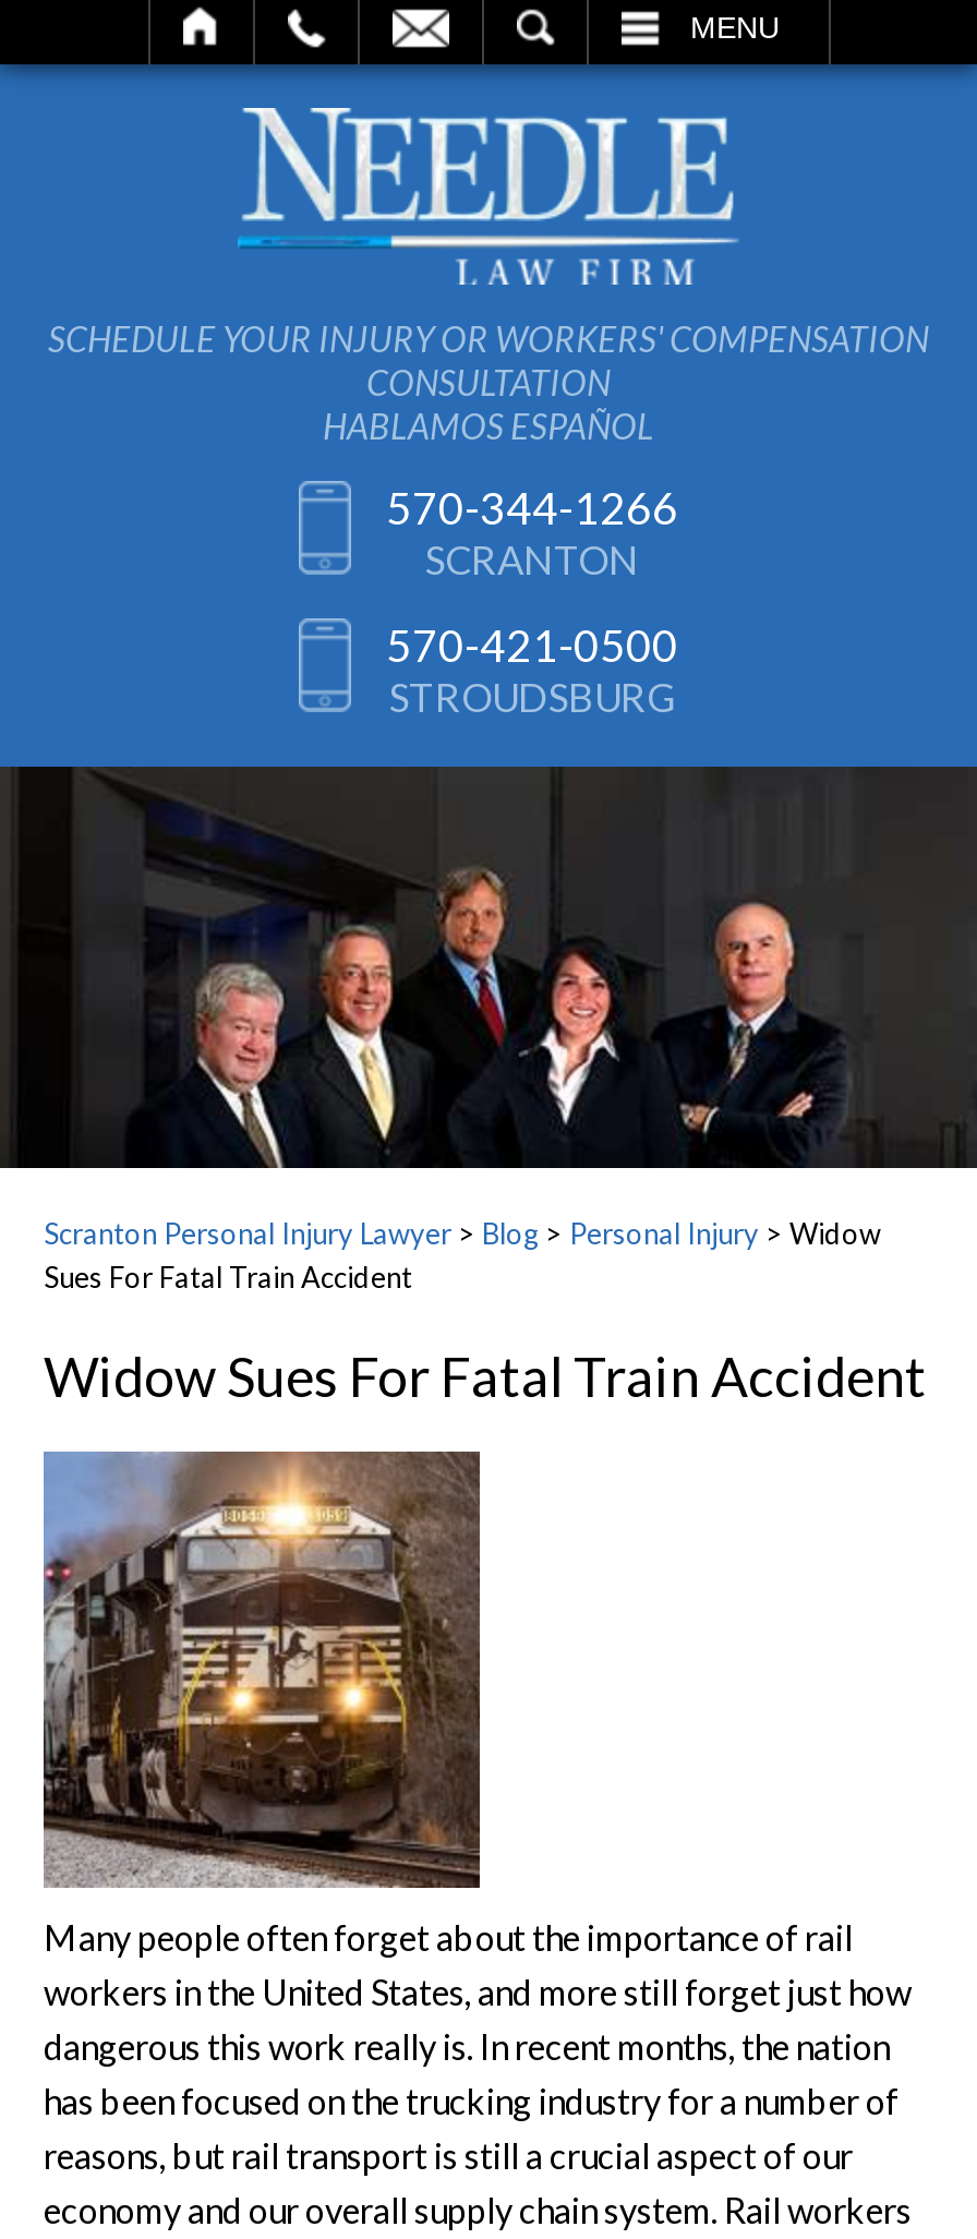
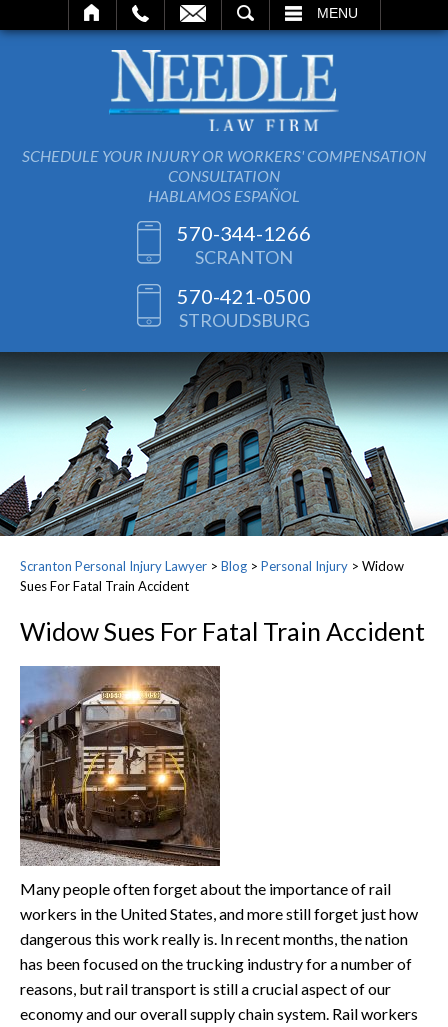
[7,769,970,1170] [image] -> [3,353,445,537] [image]

